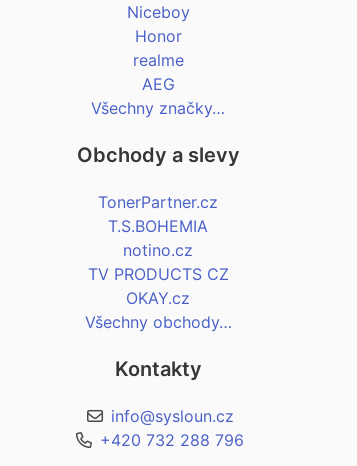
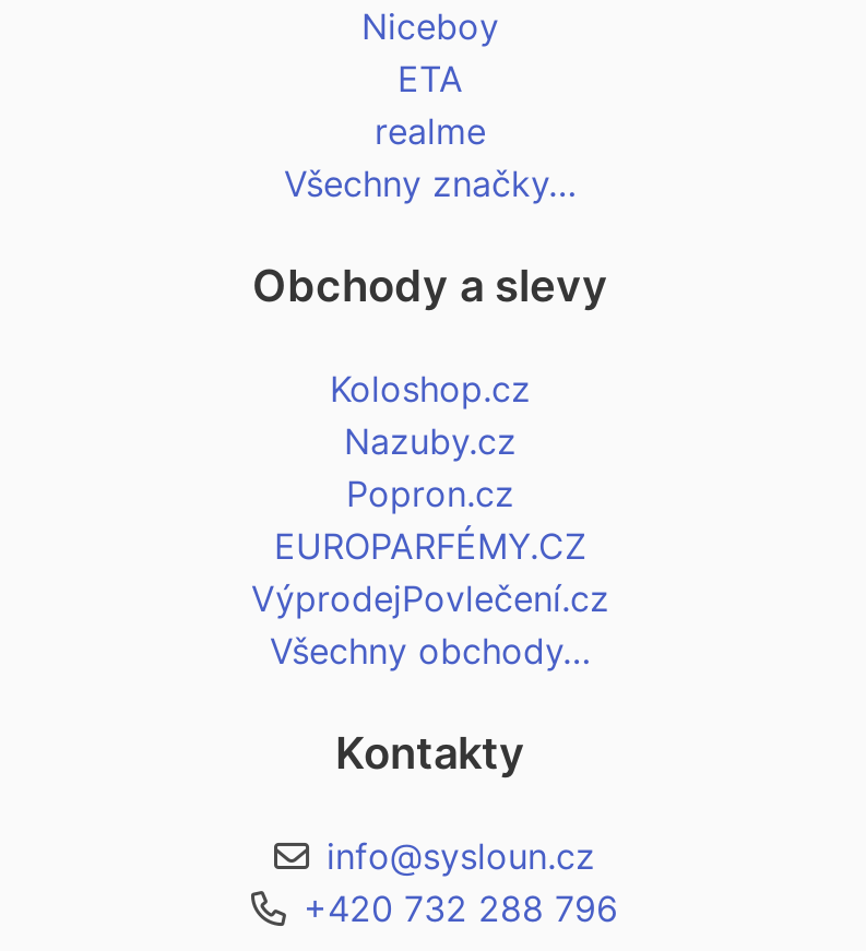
[134,26,181,46] Honor -> [398,57,463,100] ETA
[141,74,174,94] AEG -> none
[87,192,228,308] TonerPartner.cz | T.S.BOHEMIA | notino.cz | TV PRODUCTS CZ | OKAY.cz -> [251,367,609,620] Koloshop.cz | Nazuby.cz | Popron.cz | EUROPARFÉMY.CZ | VýprodejPovlečení.cz

